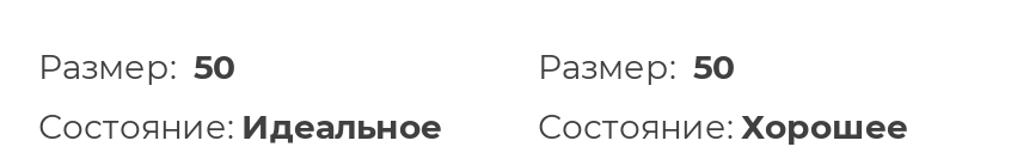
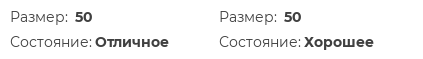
[38,106,442,149] Состояние: Идеальное -> [10,33,169,51] Состояние: Отличное

